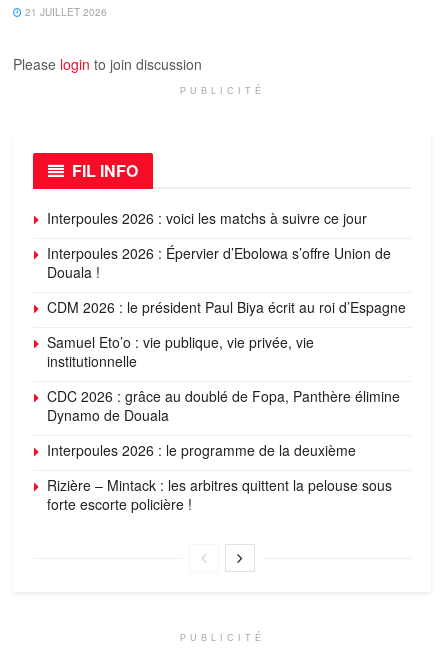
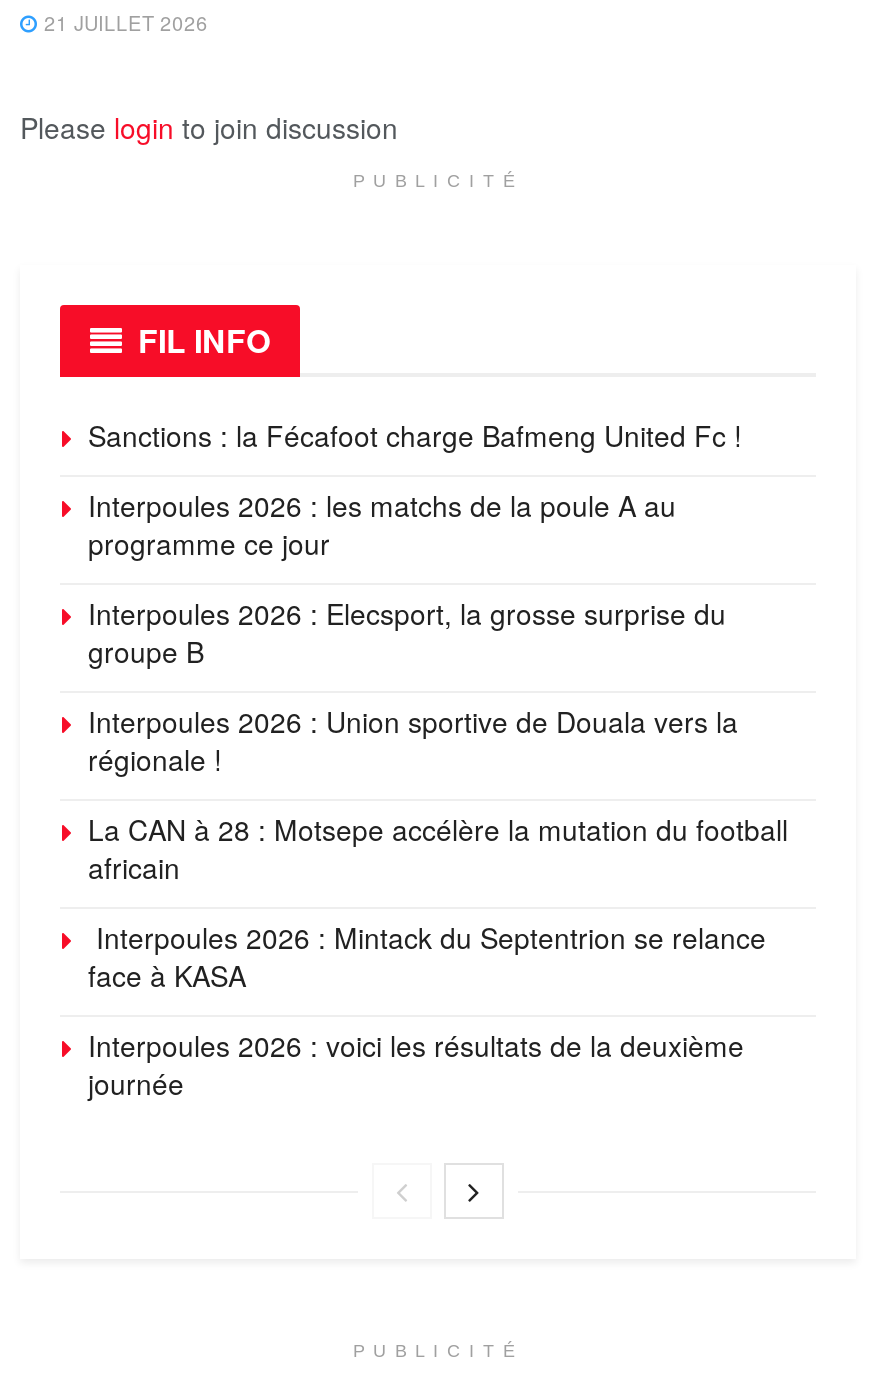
[47,208,367,228] Interpoules 2026 : voici les matchs à suivre ce jour -> [88,415,742,455] Sanctions : la Fécafoot charge Bafmeng United Fc !
[47,243,391,282] Interpoules 2026 : Épervier d’Ebolowa s’offre Union de | Douala ! -> [88,485,676,563] Interpoules 2026 : les matchs de la poule A au | programme ce jour
[47,297,406,317] CDM 2026 : le président Paul Biya écrit au roi d’Espagne -> [88,593,726,671] Interpoules 2026 : Elecsport, la grosse surprise du | groupe B
[47,332,314,371] Samuel Eto’o : vie publique, vie privée, vie | institutionnelle -> [88,701,738,779] Interpoules 2026 : Union sportive de Douala vers la | régionale !
[47,386,400,425] CDC 2026 : grâce au doublé de Fopa, Panthère élimine | Dynamo de Douala -> [88,809,788,887] La CAN à 28 : Motsepe accélère la mutation du football | africain
[47,440,356,460] Interpoules 2026 : le programme de la deuxième -> [88,917,766,995] Interpoules 2026 : Mintack du Septentrion se relance | face à KASA
[47,475,392,514] Rizière – Mintack : les arbitres quittent la pelouse sous | forte escorte policière ! -> [88,1025,744,1103] Interpoules 2026 : voici les résultats de la deuxième | journée

